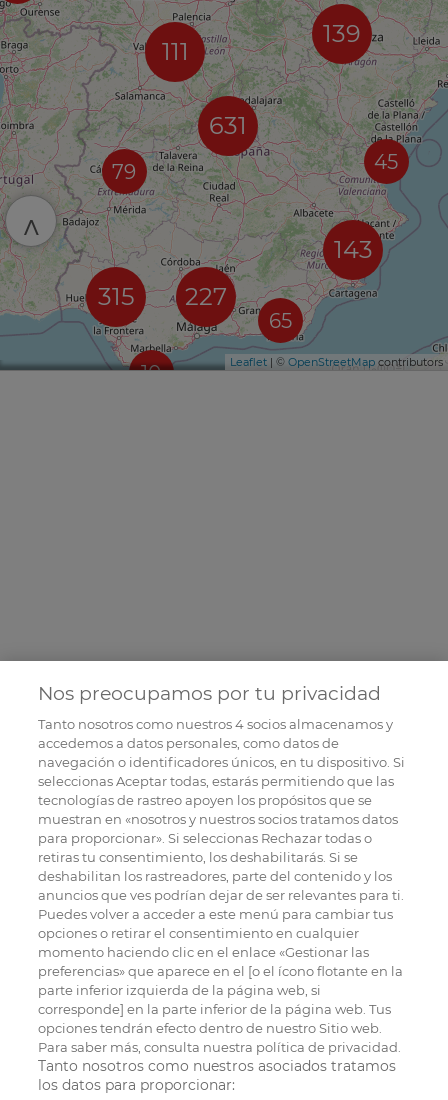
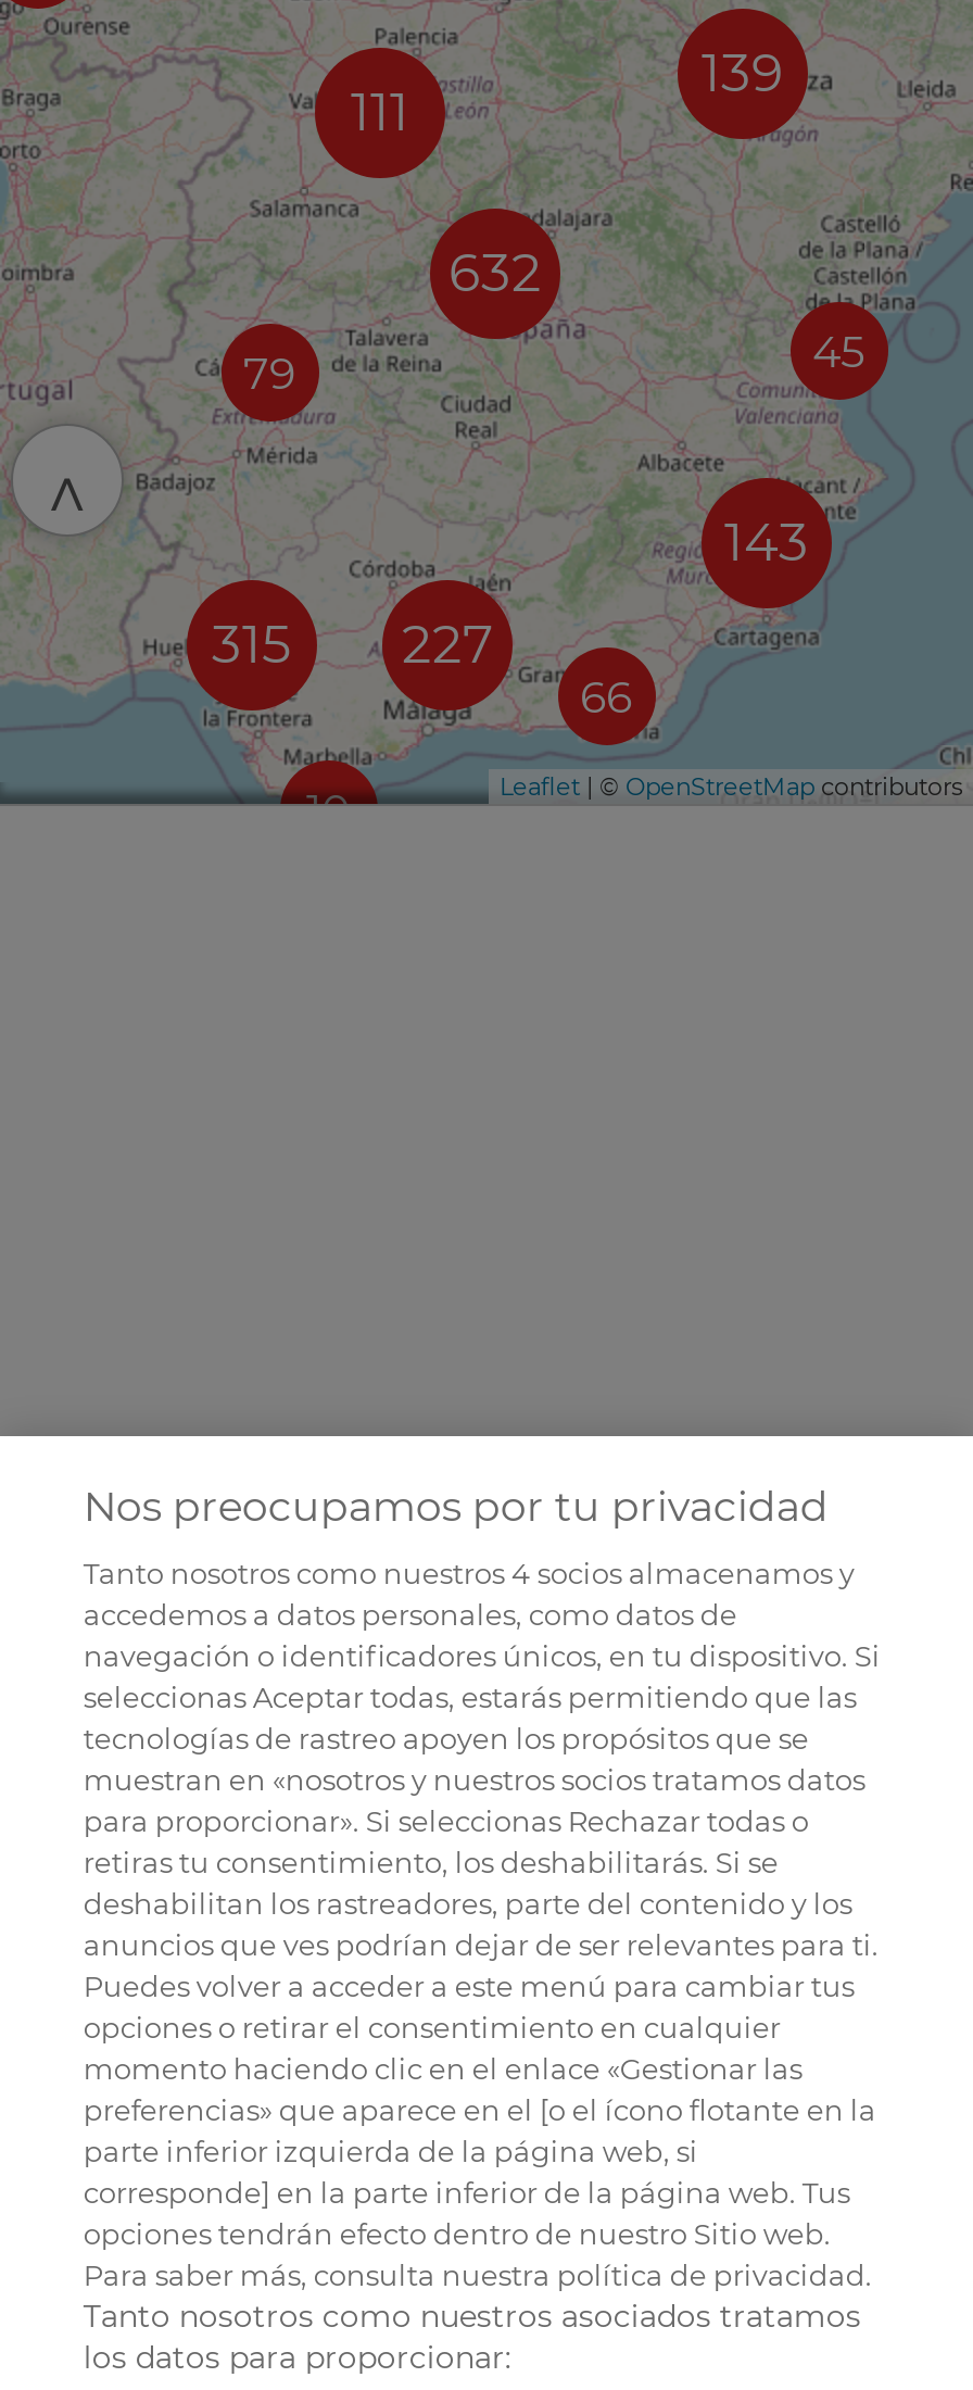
[209,111,247,140] 631 -> [448,241,542,304] 632
[268,309,291,333] 65 -> [580,671,632,724] 66

